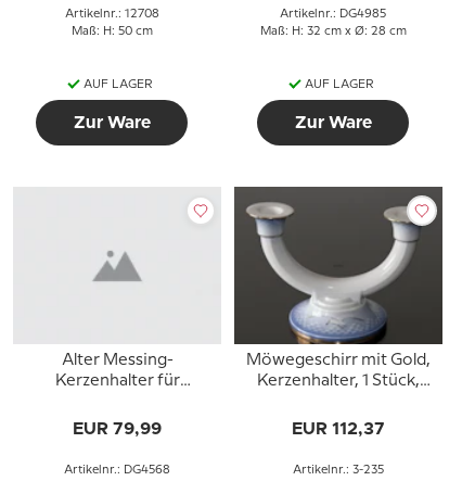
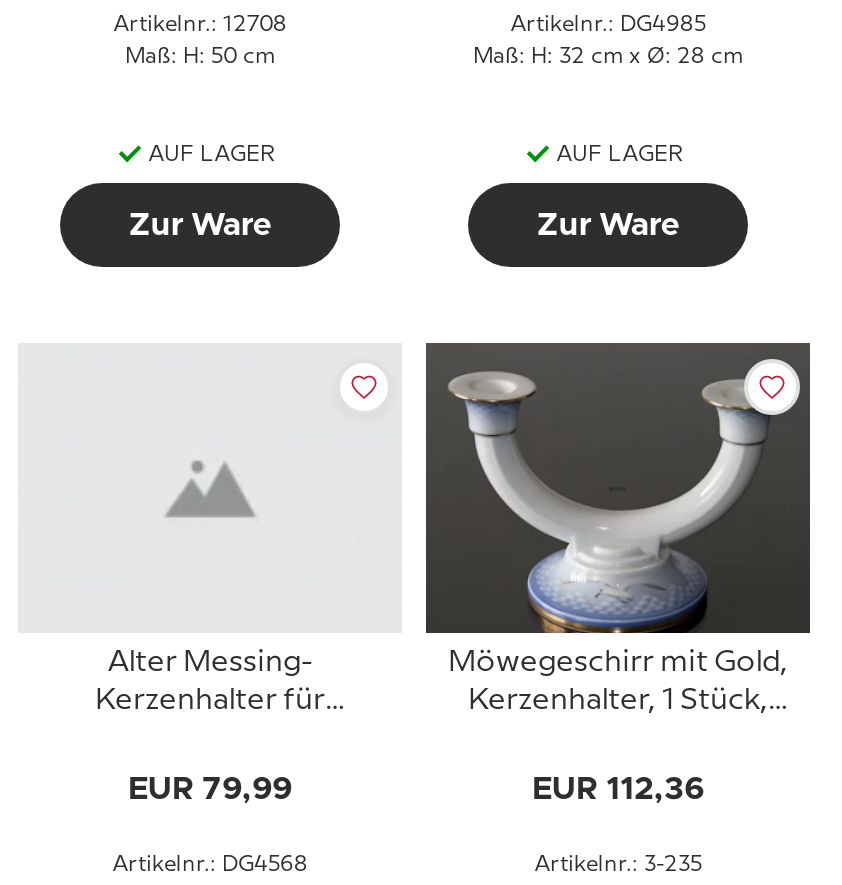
[292,420,385,438] EUR 112,37 -> [532,773,704,805] EUR 112,36

